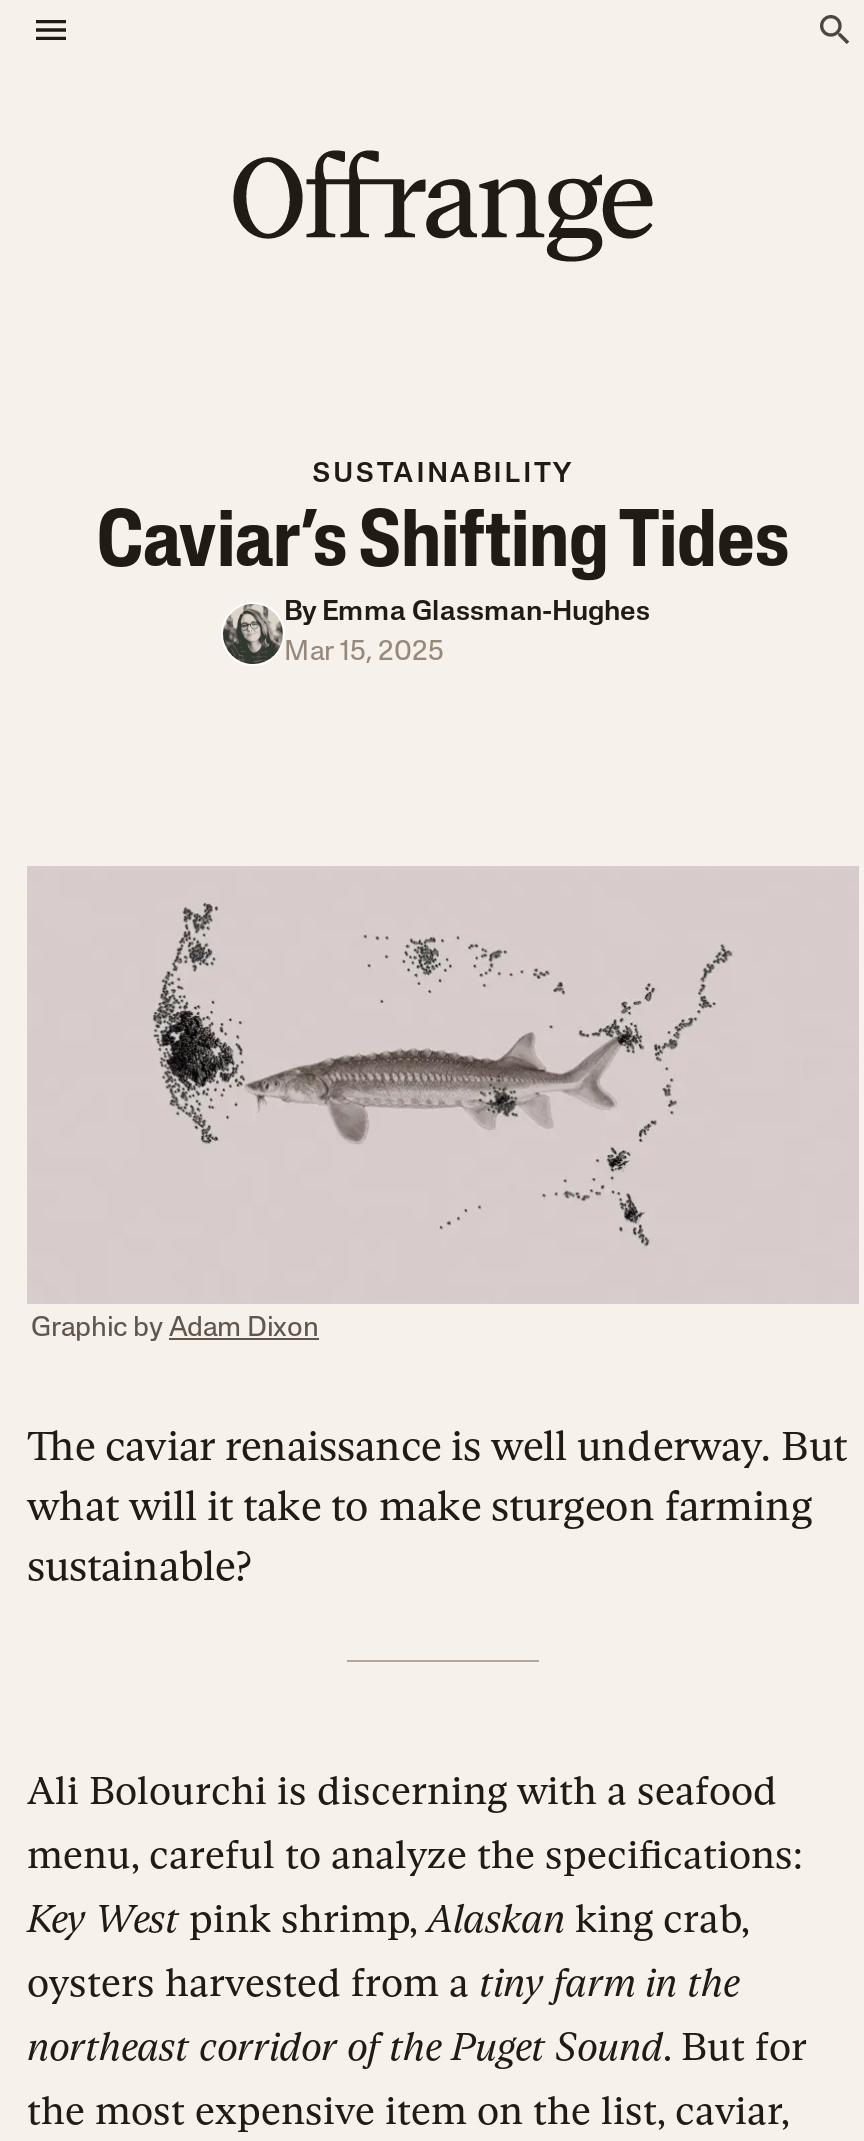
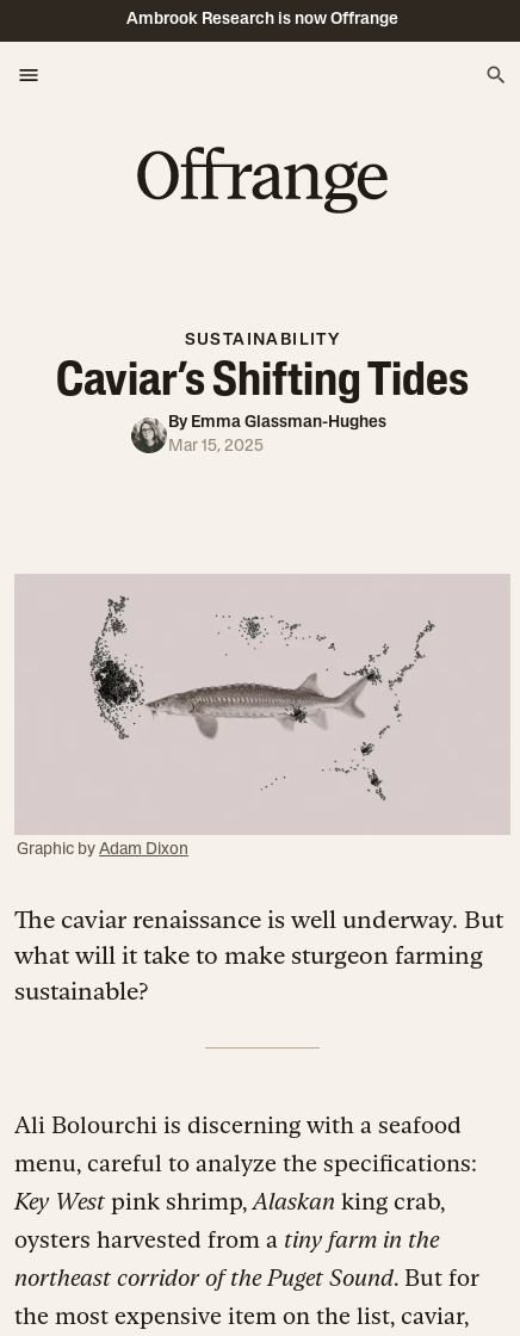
none -> [126,11,398,29] Ambrook Research is now Offrange

